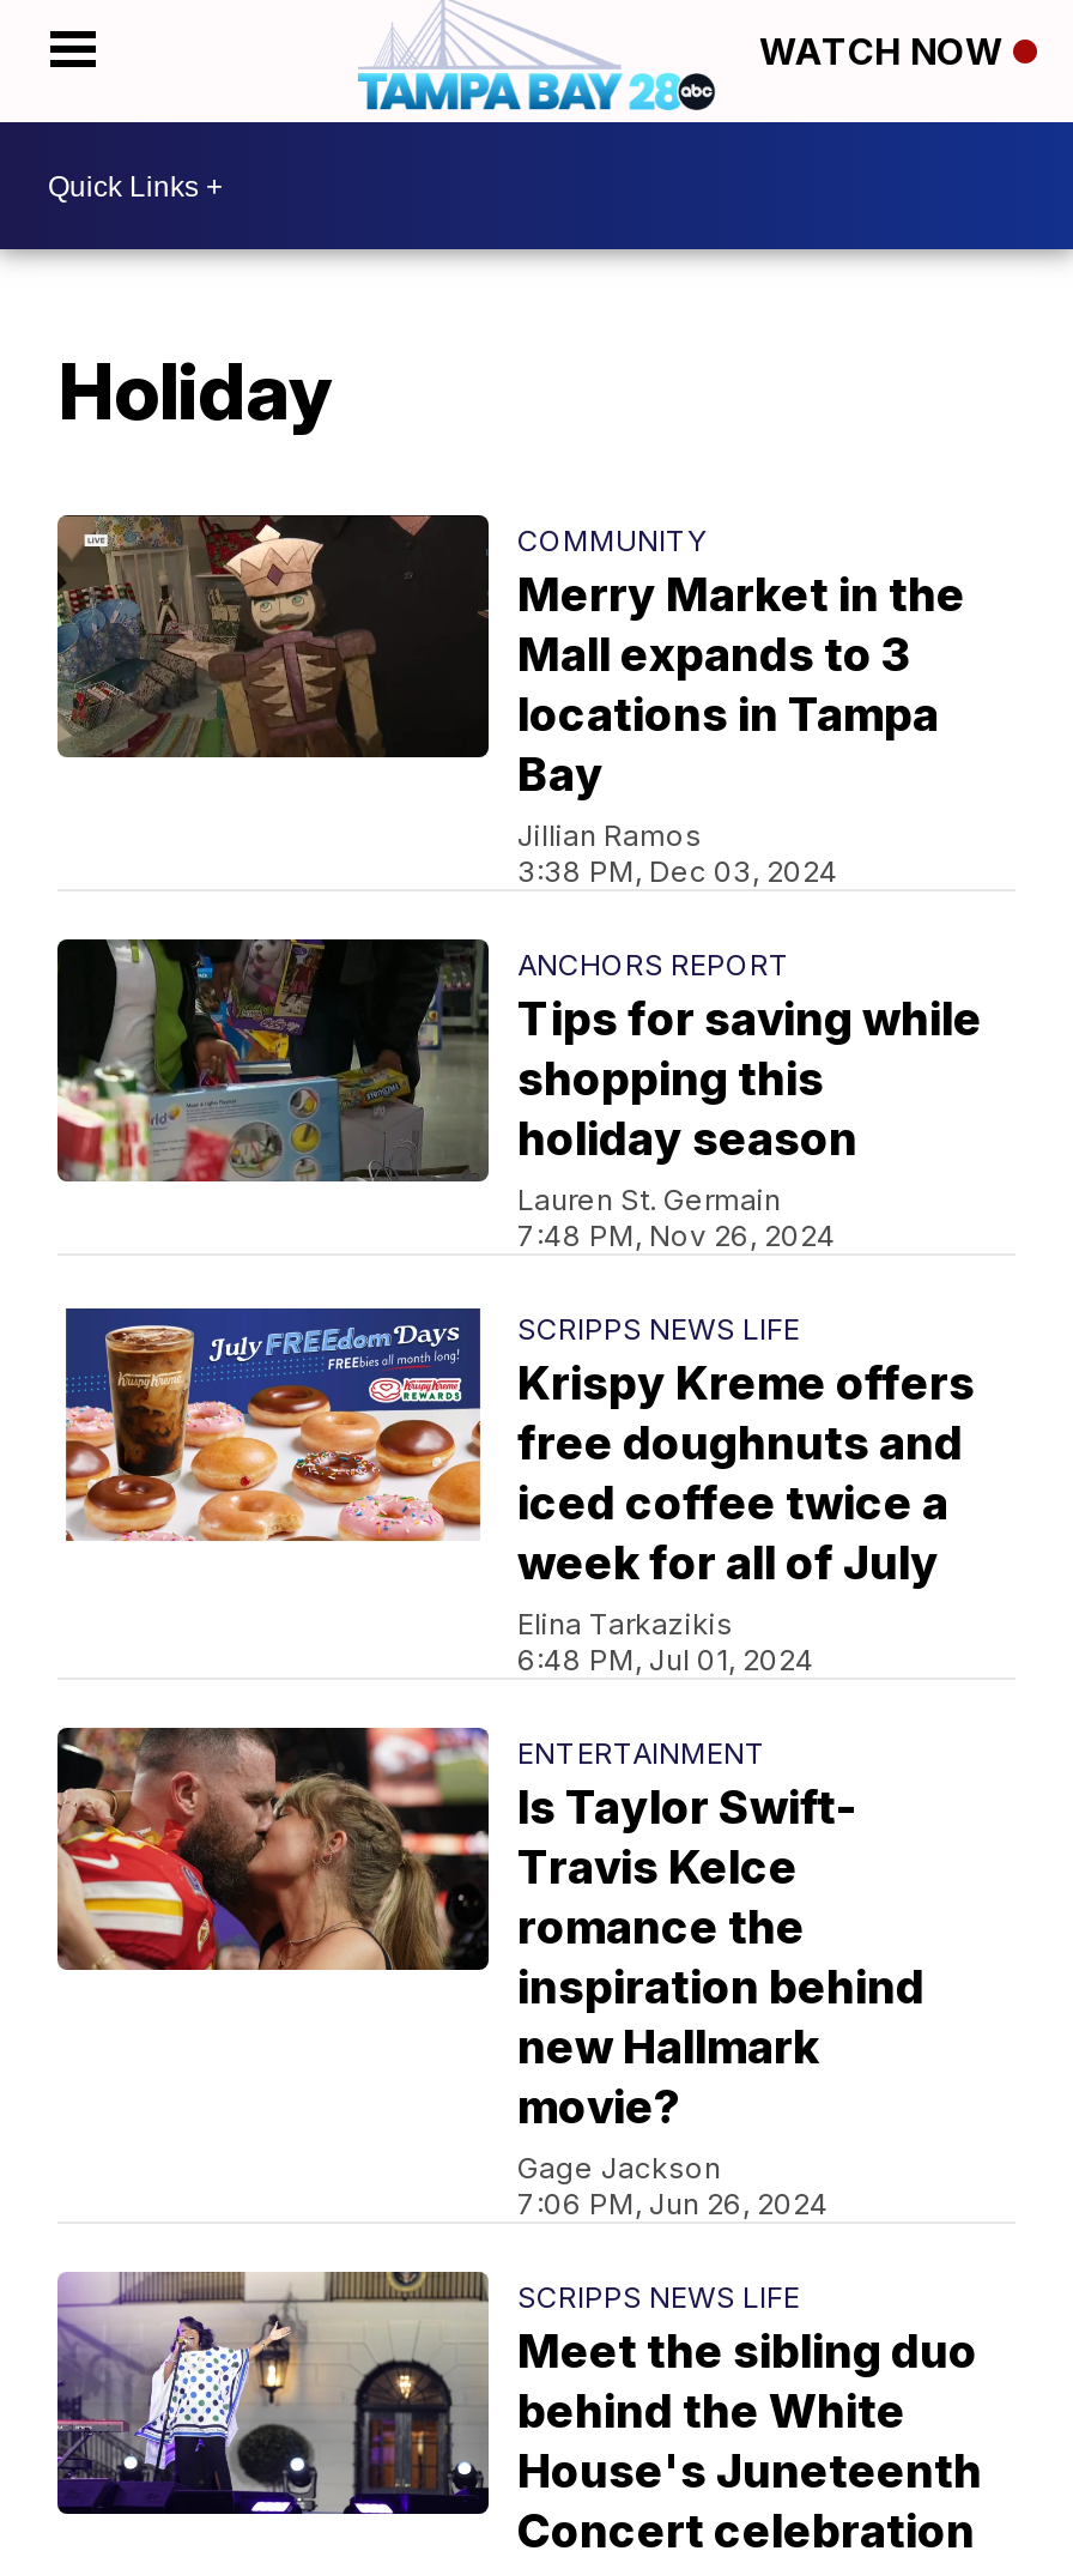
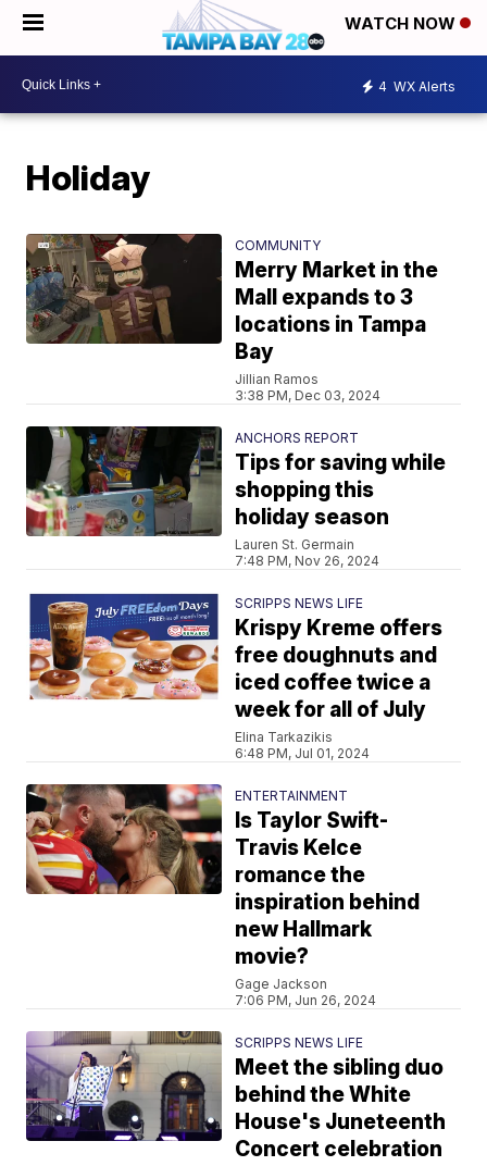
none -> [378,78,455,94] 4 WX Alerts

